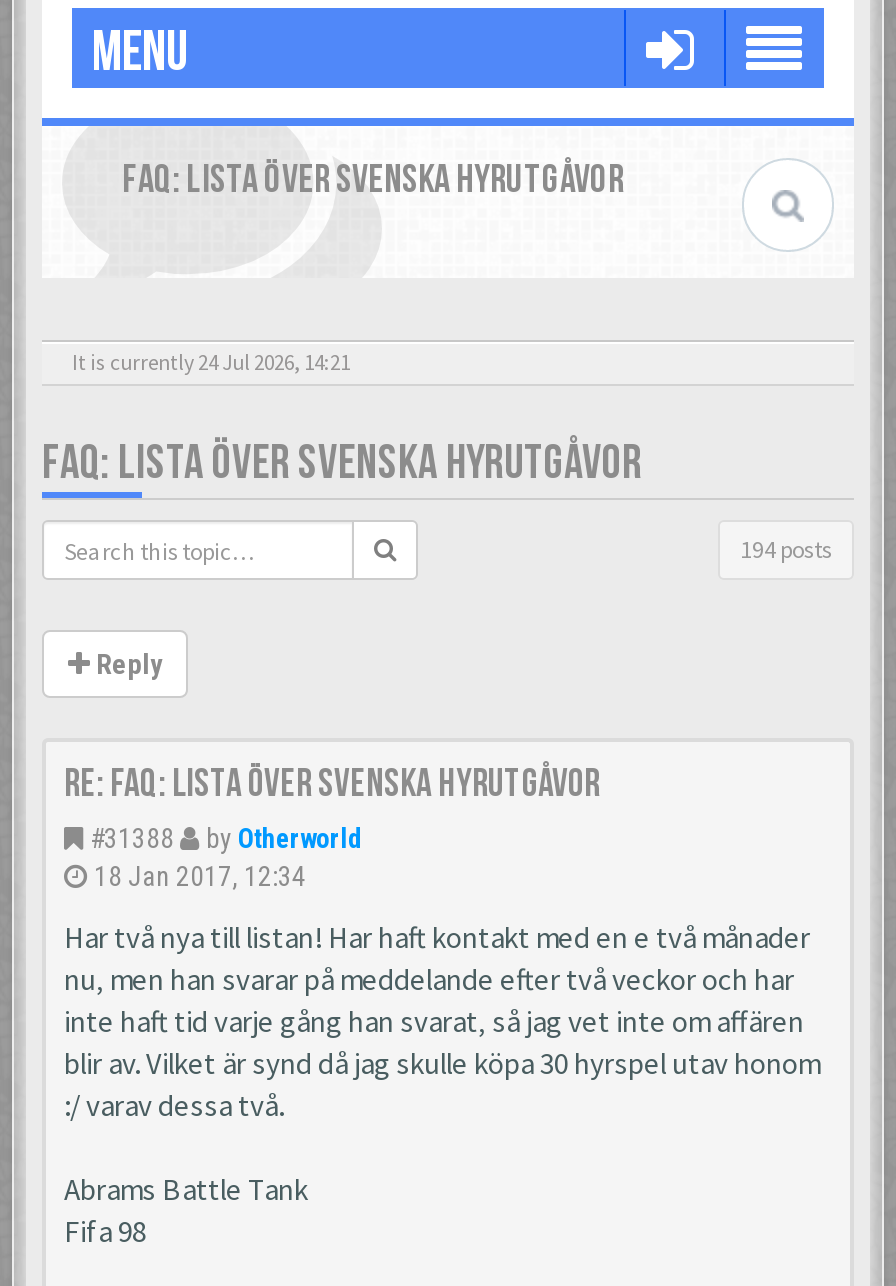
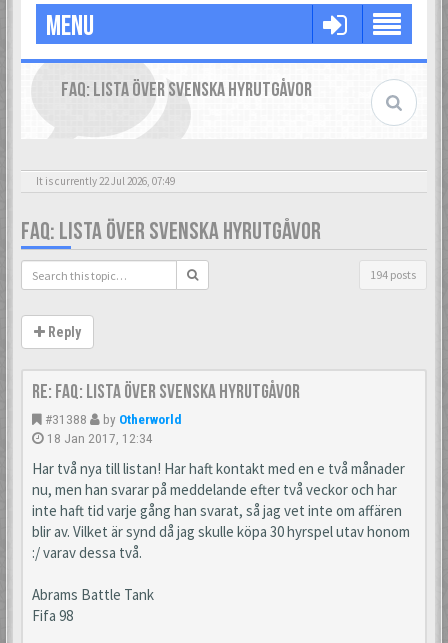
[72,348,350,376] It is currently 24 Jul 2026, 14:21 -> [36,174,175,188] It is currently 22 Jul 2026, 07:49

